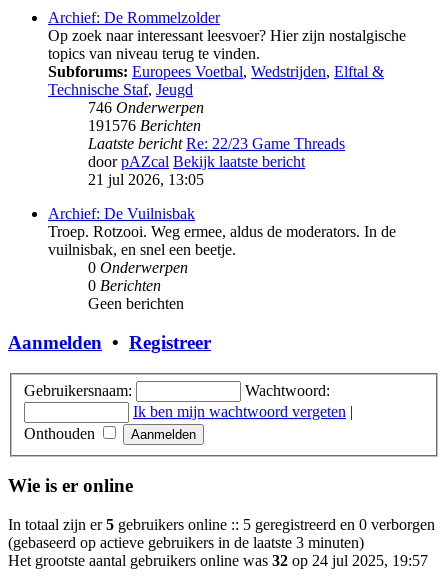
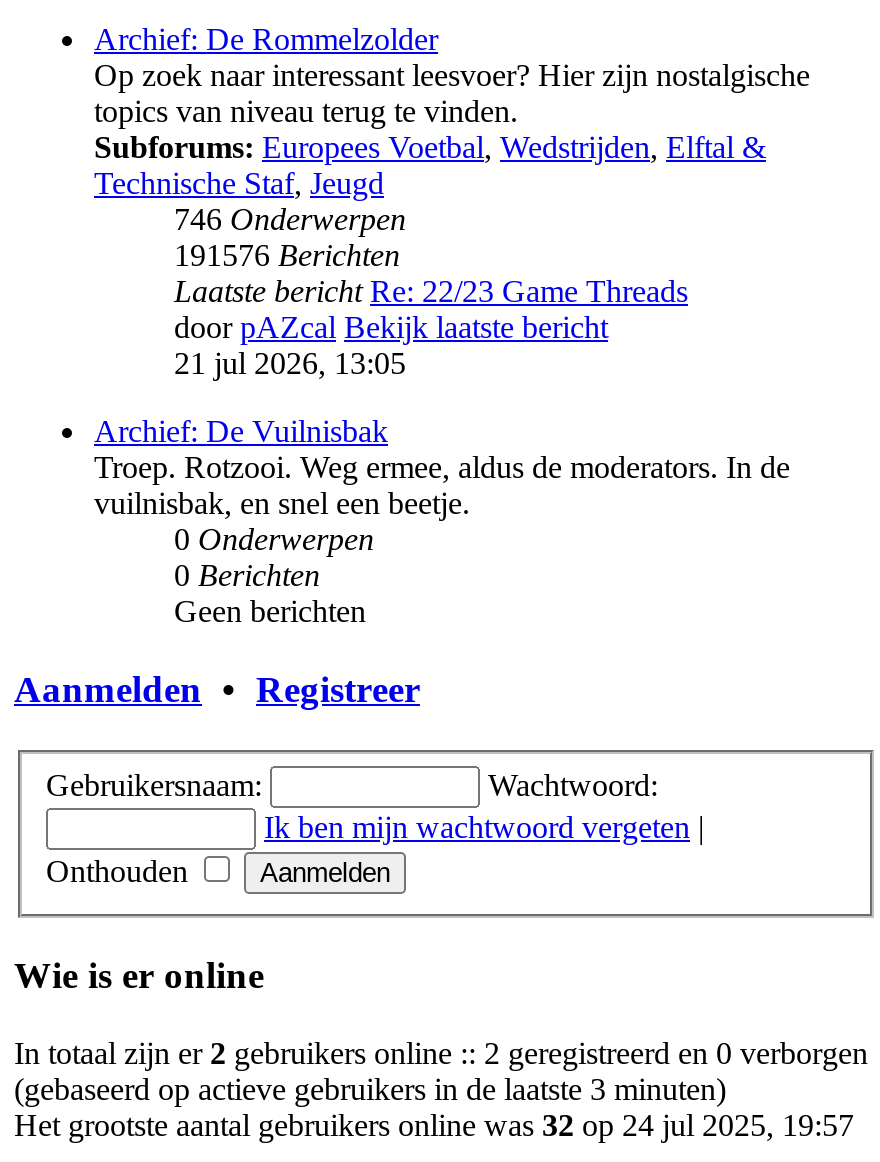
[8,516,435,533] In totaal zijn er 5 gebruikers online :: 5 geregistreerd en 0 verborgen -> [14,1036,868,1070] In totaal zijn er 2 gebruikers online :: 2 geregistreerd en 0 verborgen

